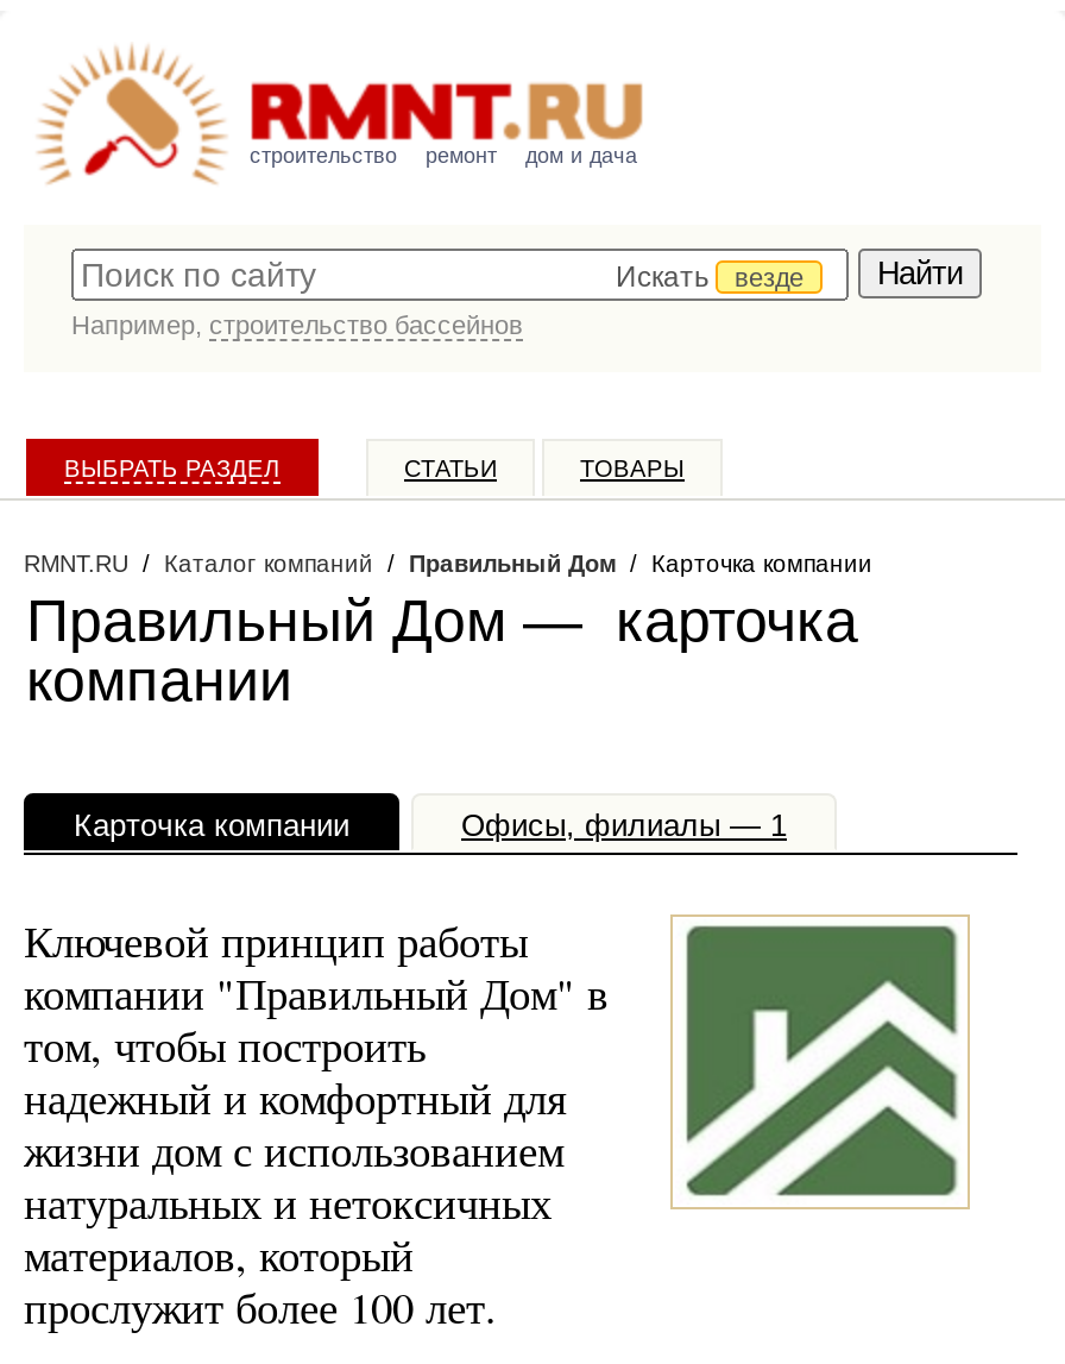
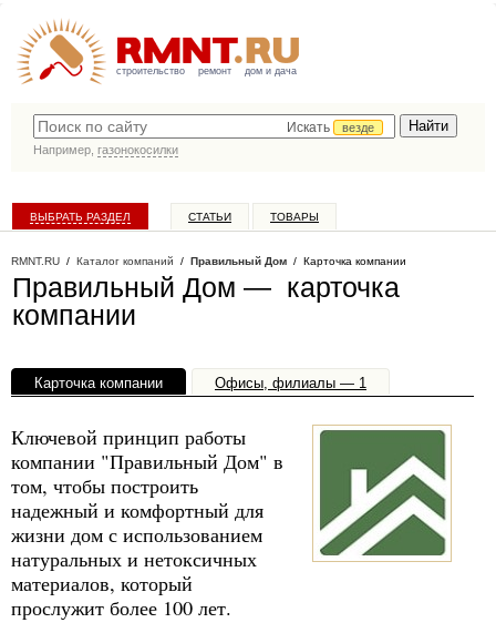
[71,310,523,339] Например, строительство бассейнов -> [33,143,178,156] Например, газонокосилки

